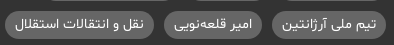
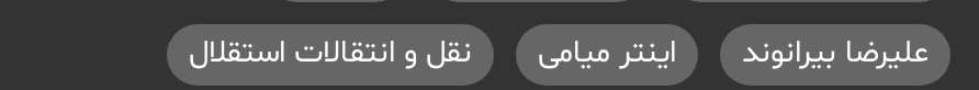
[174,15,376,34] تیم ملی آرژانتین | امیر قلعه‌نویی -> [538,32,929,74] علیرضا بیرانوند | اینتر میامی

